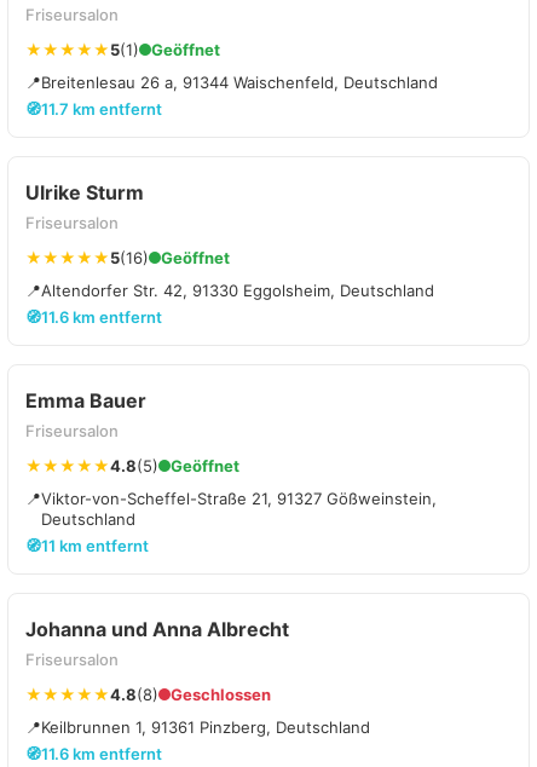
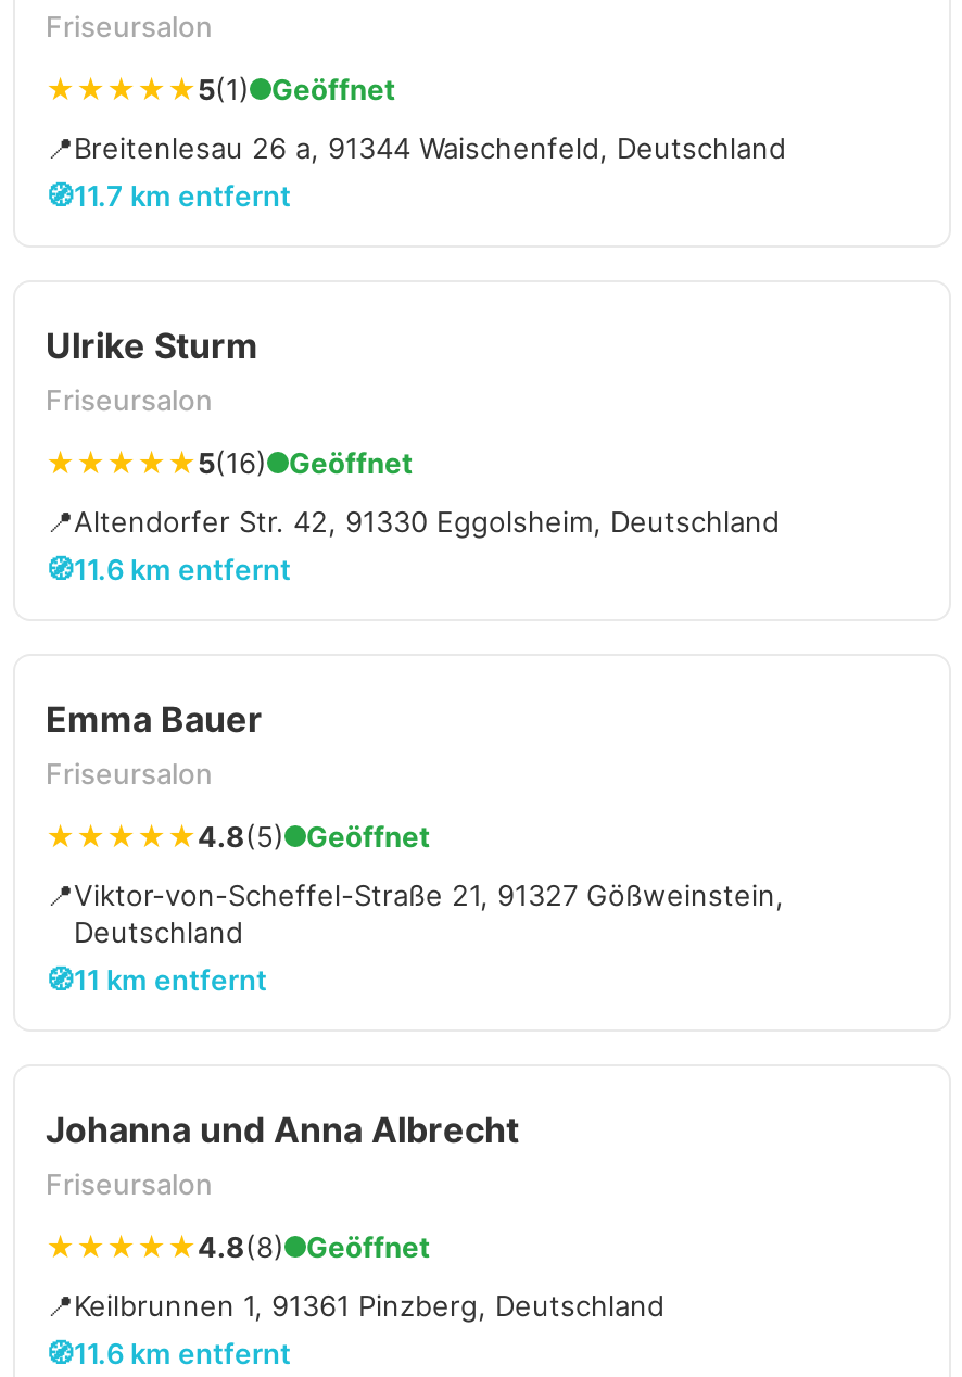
[171,685,271,704] Geschlossen -> [306,1229,430,1264] Geöffnet

